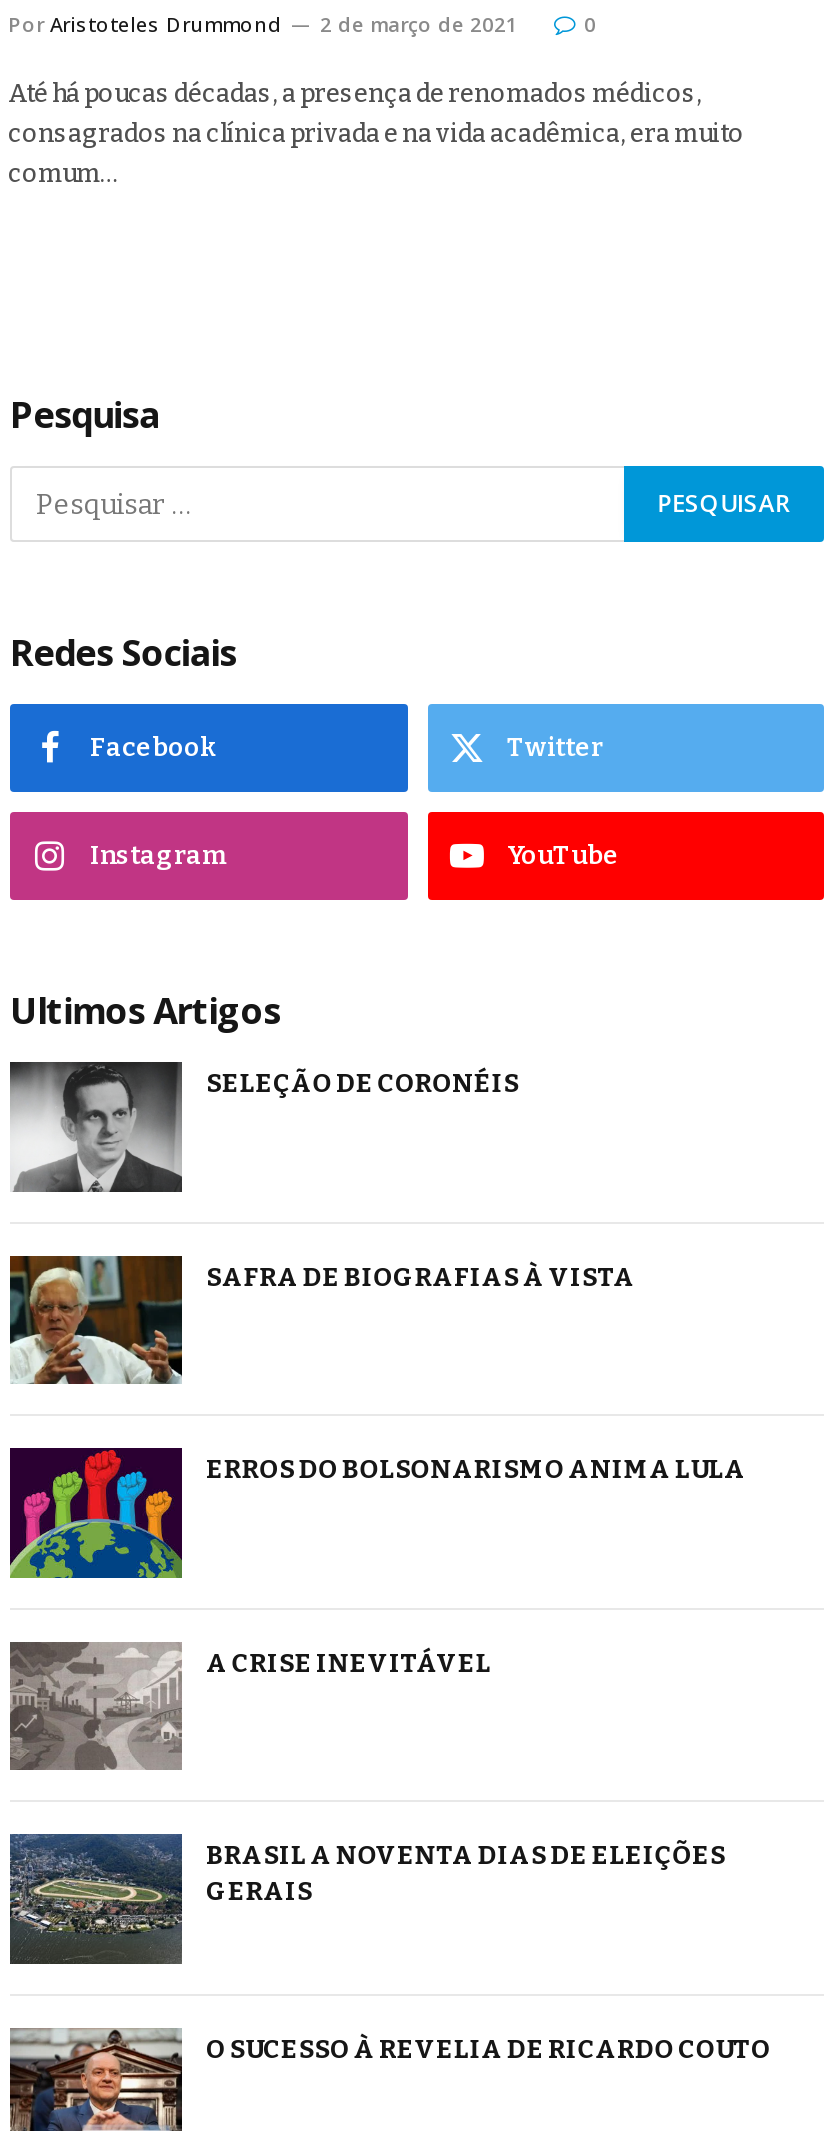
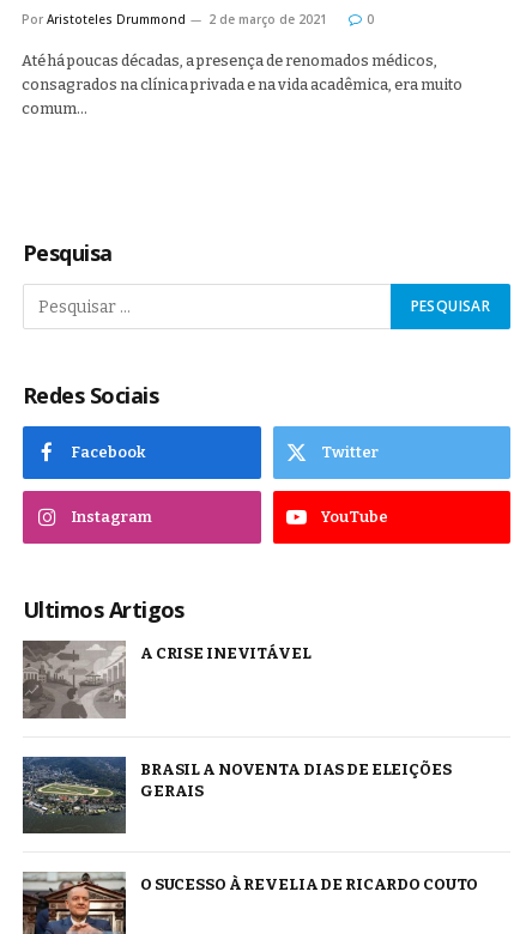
[12,1062,519,1194] [image] | SELEÇÃO DE CORONÉIS -> none
[8,1256,635,1386] [image] | SAFRA DE BIOGRAFIAS À VISTA -> none
[8,1448,746,1582] [image] | ERROS DO BOLSONARISMO ANIMA LULA -> none

